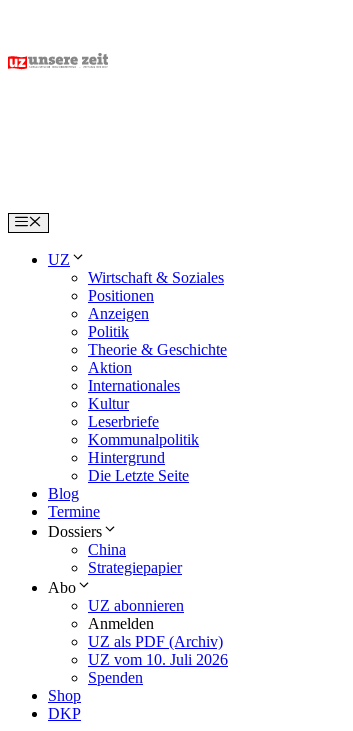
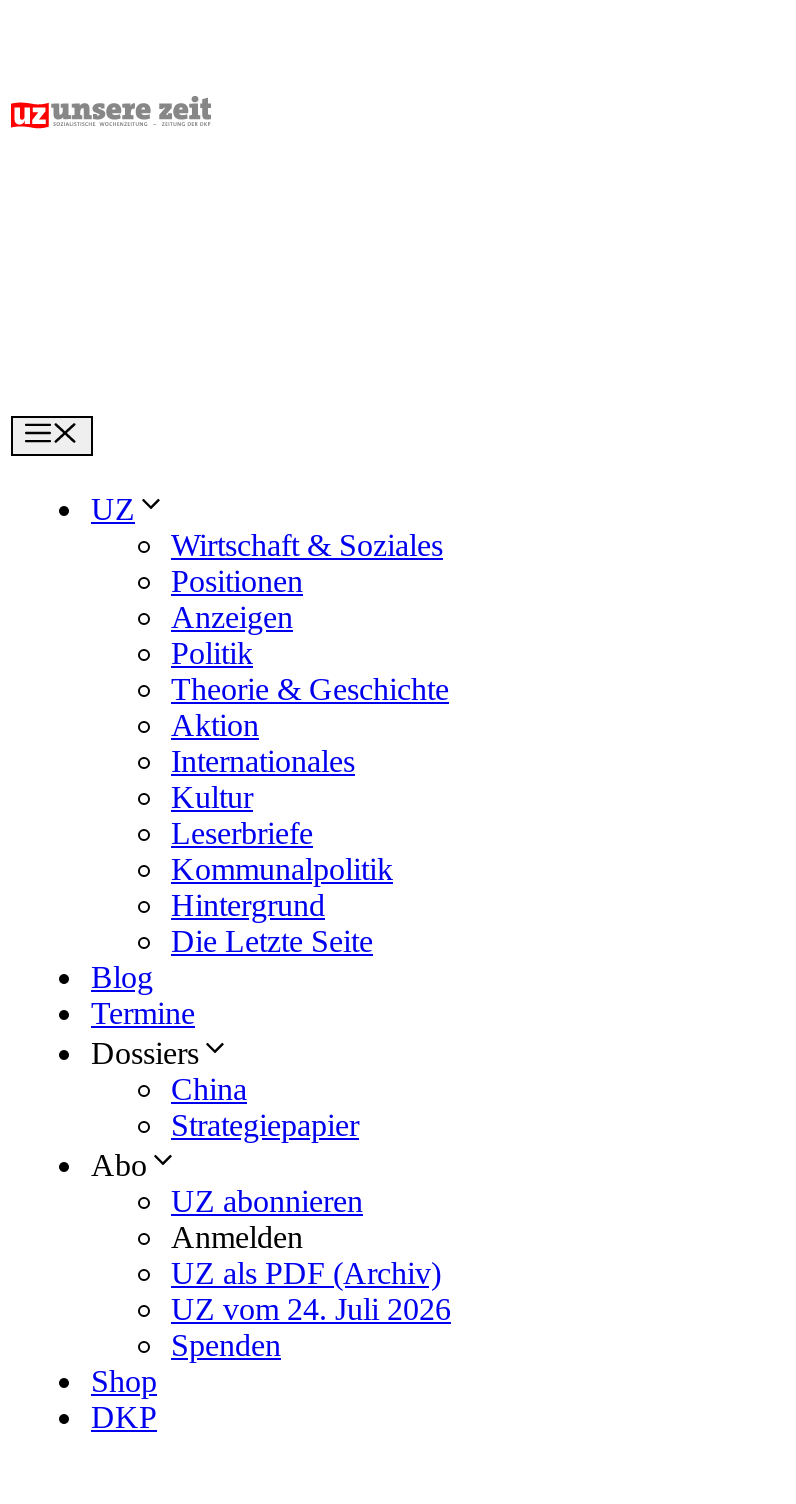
[88,651,228,668] UZ vom 10. Juli 2026 -> [171,1293,451,1327] UZ vom 24. Juli 2026

